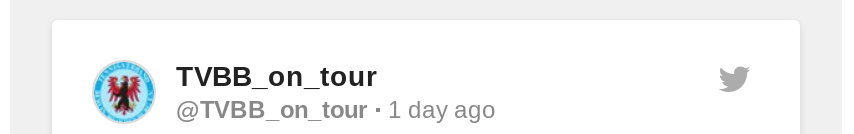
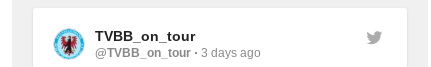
[176,97,496,125] @TVBB_on_tour 1 day ago -> [95,46,261,60] @TVBB_on_tour 3 days ago

